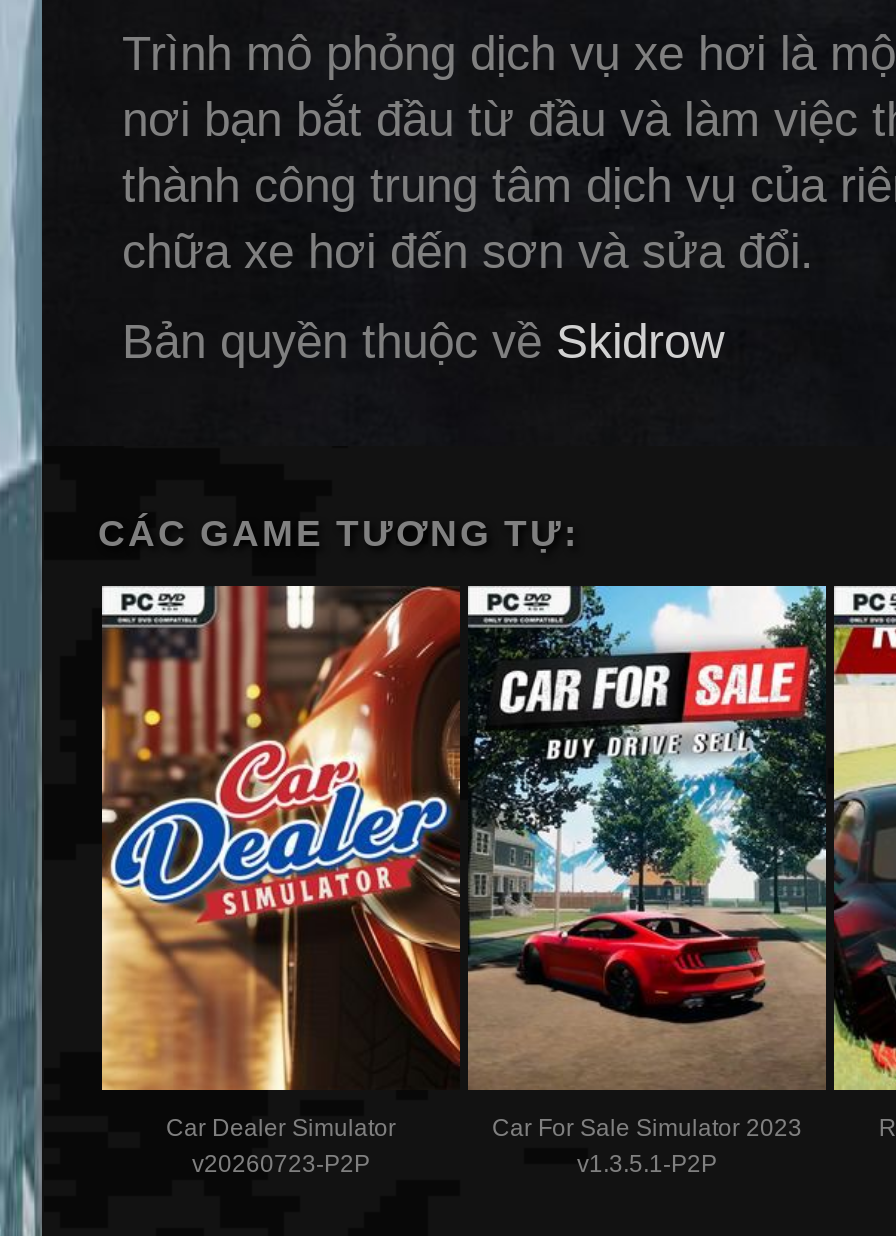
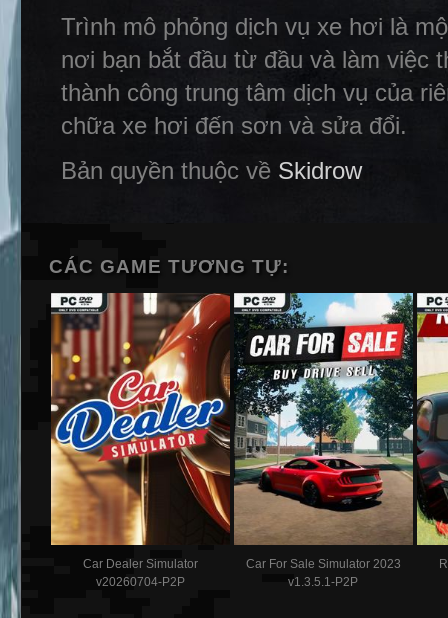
[192,1149,370,1177] v20260723-P2P -> [96,575,185,589] v20260704-P2P

